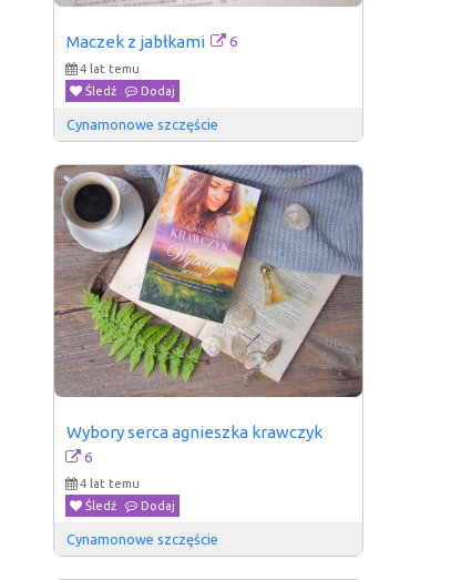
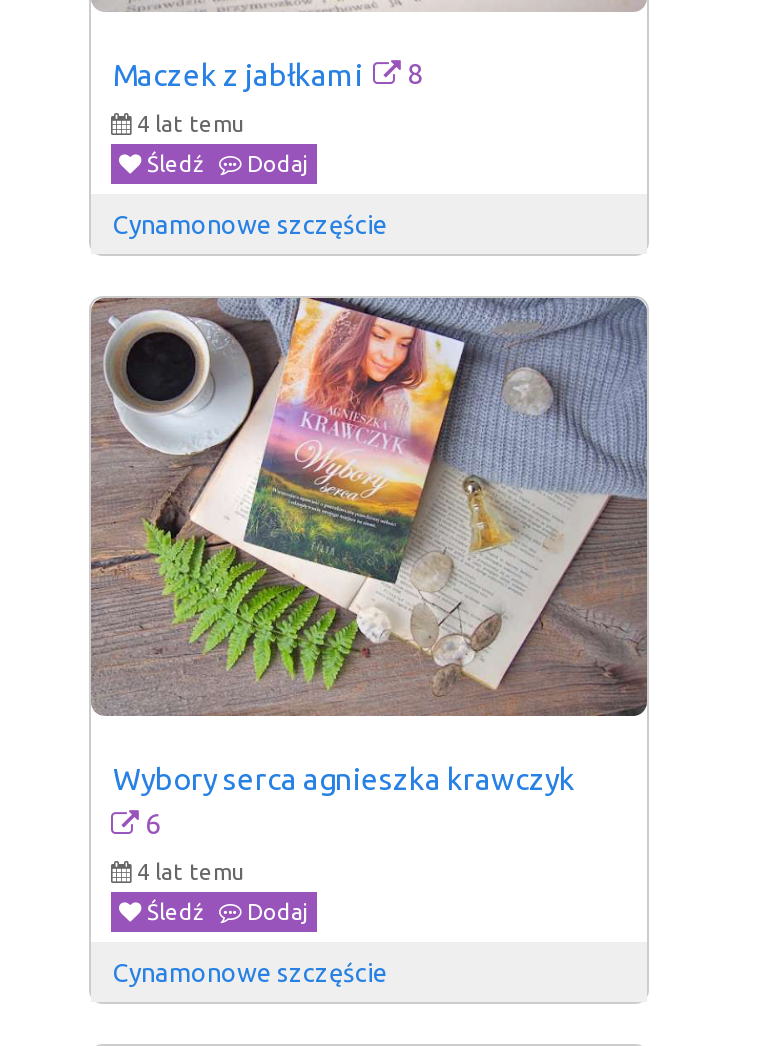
[66,32,238,51] Maczek z jabłkami 6 -> [113,57,423,92] Maczek z jabłkami 8

